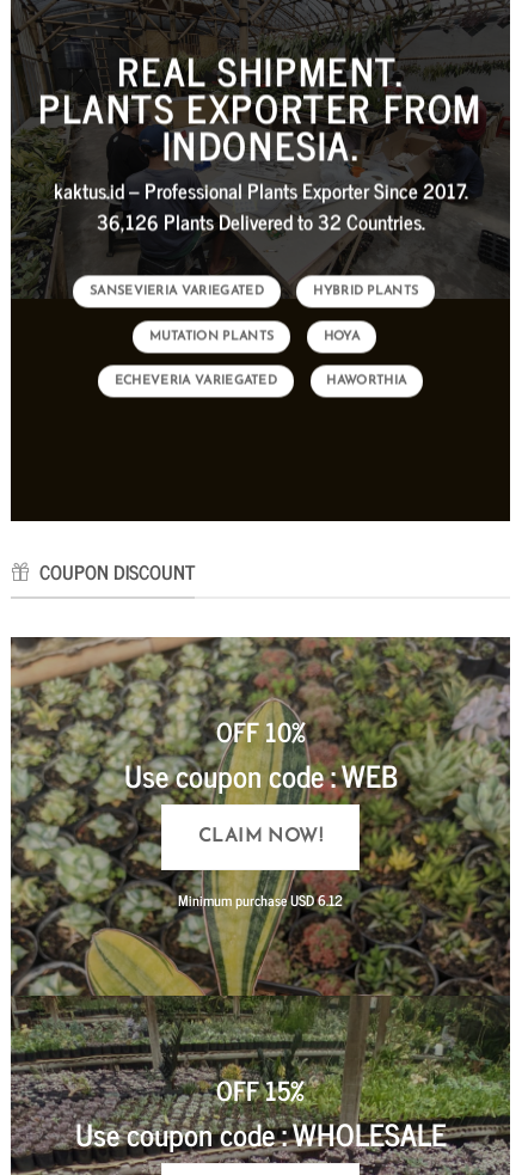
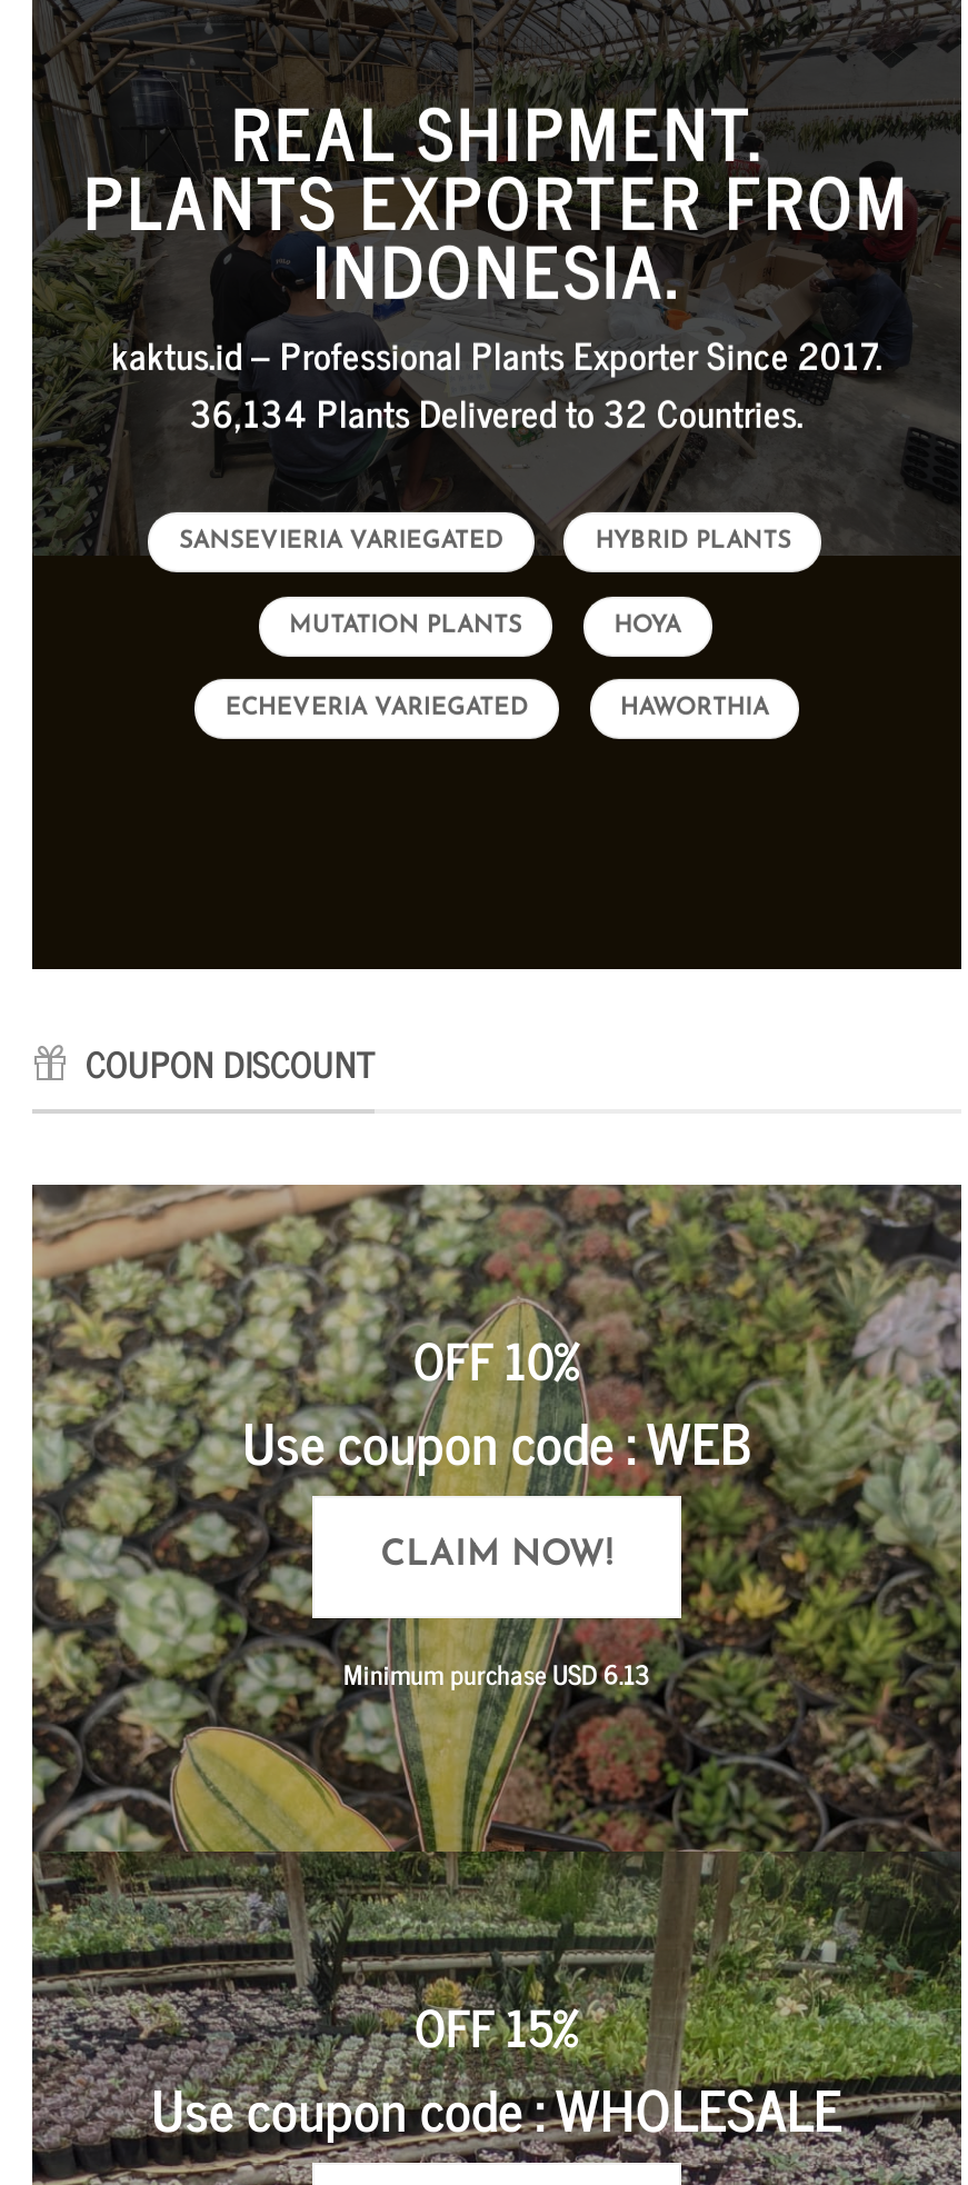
[96,205,425,237] 36,126 Plants Delivered to 32 Countries. -> [190,381,804,441] 36,134 Plants Delivered to 32 Countries.
[178,888,343,912] Minimum purchase USD 6.12 -> [343,1651,650,1695] Minimum purchase USD 6.13

